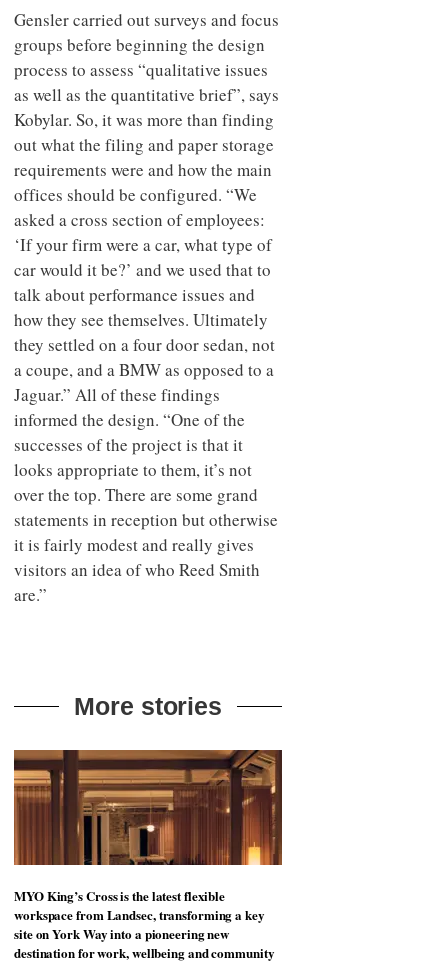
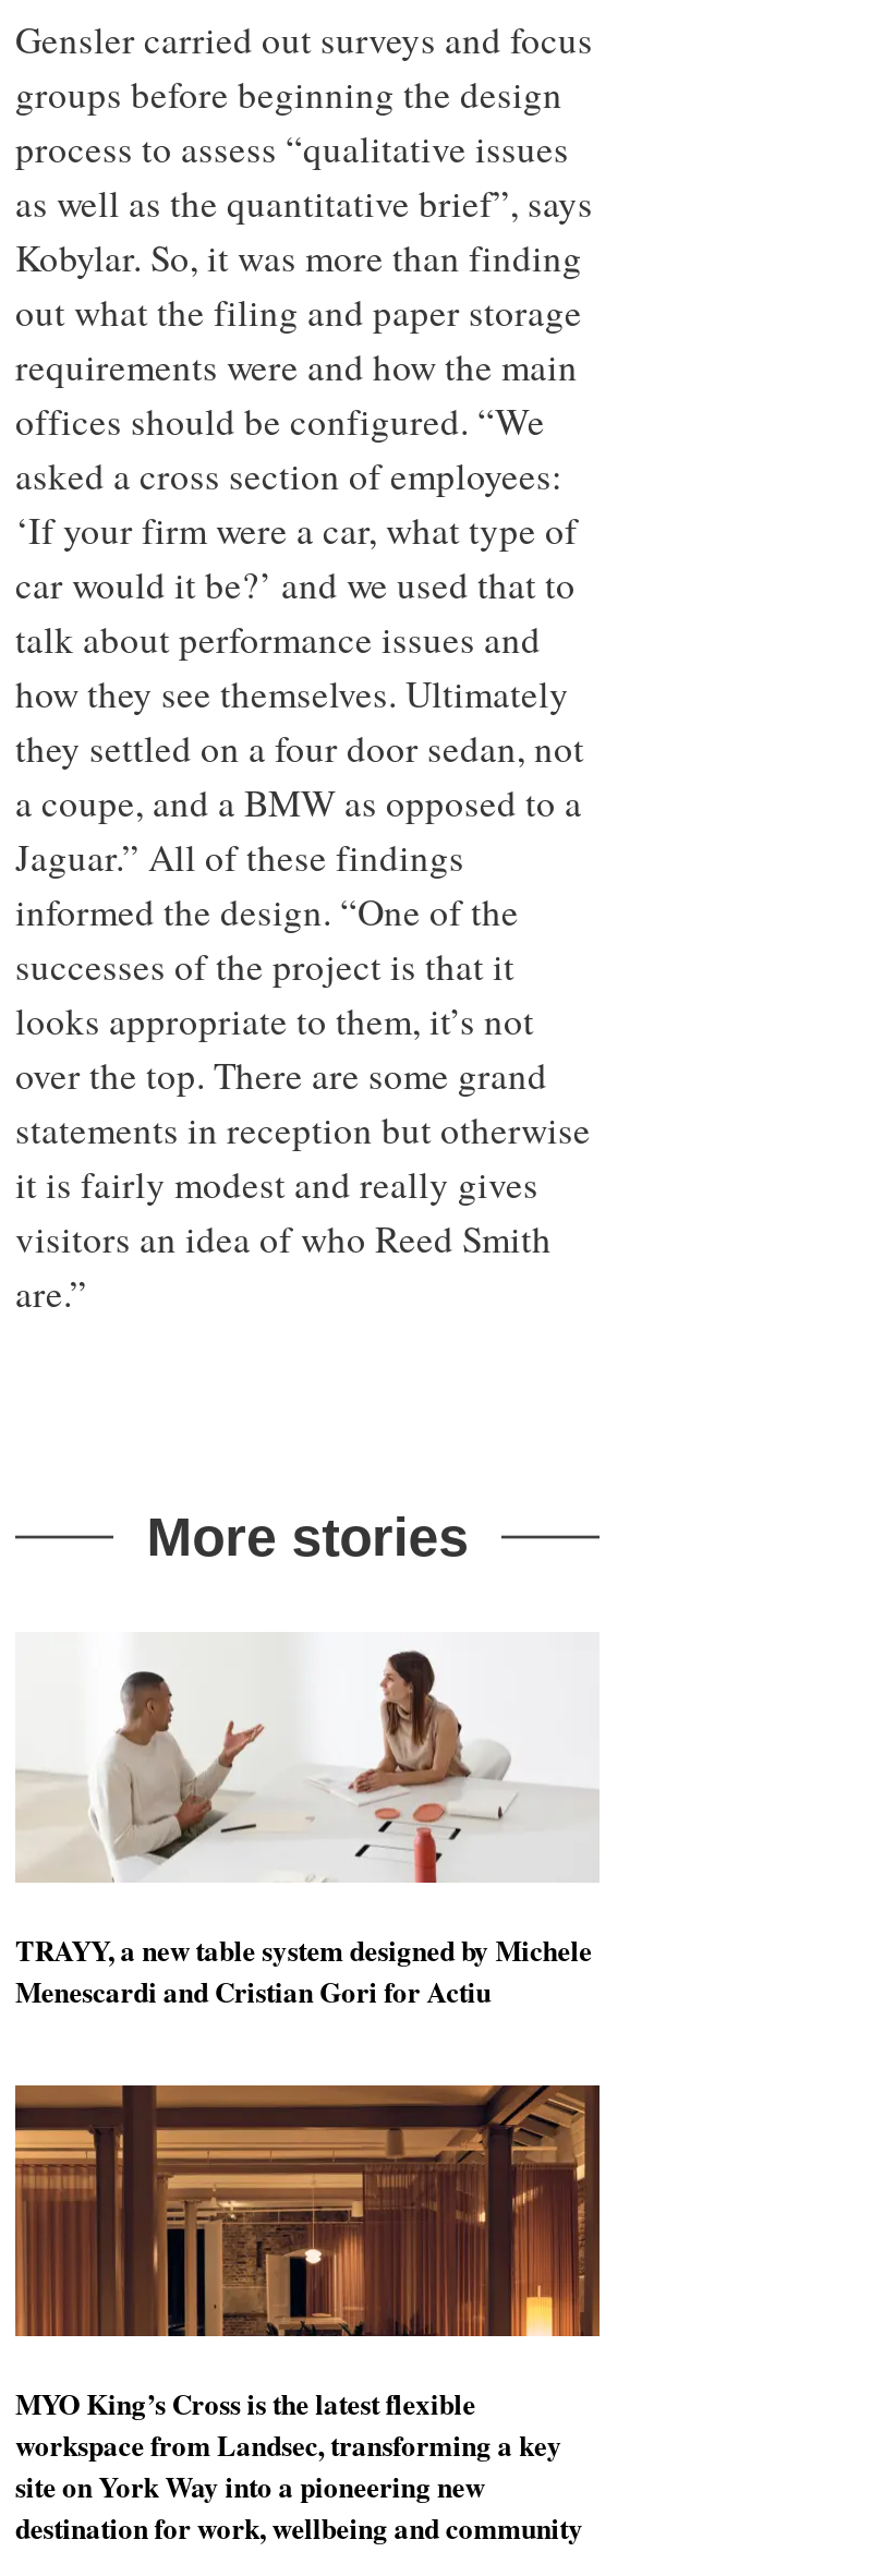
none -> [15,1635,600,2011] [image] | TRAYY, a new table system designed by Michele | Menescardi and Cristian Gori for Actiu

